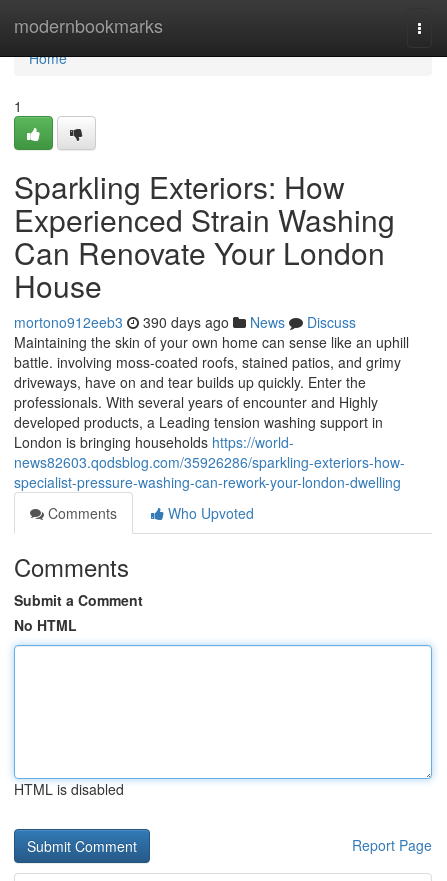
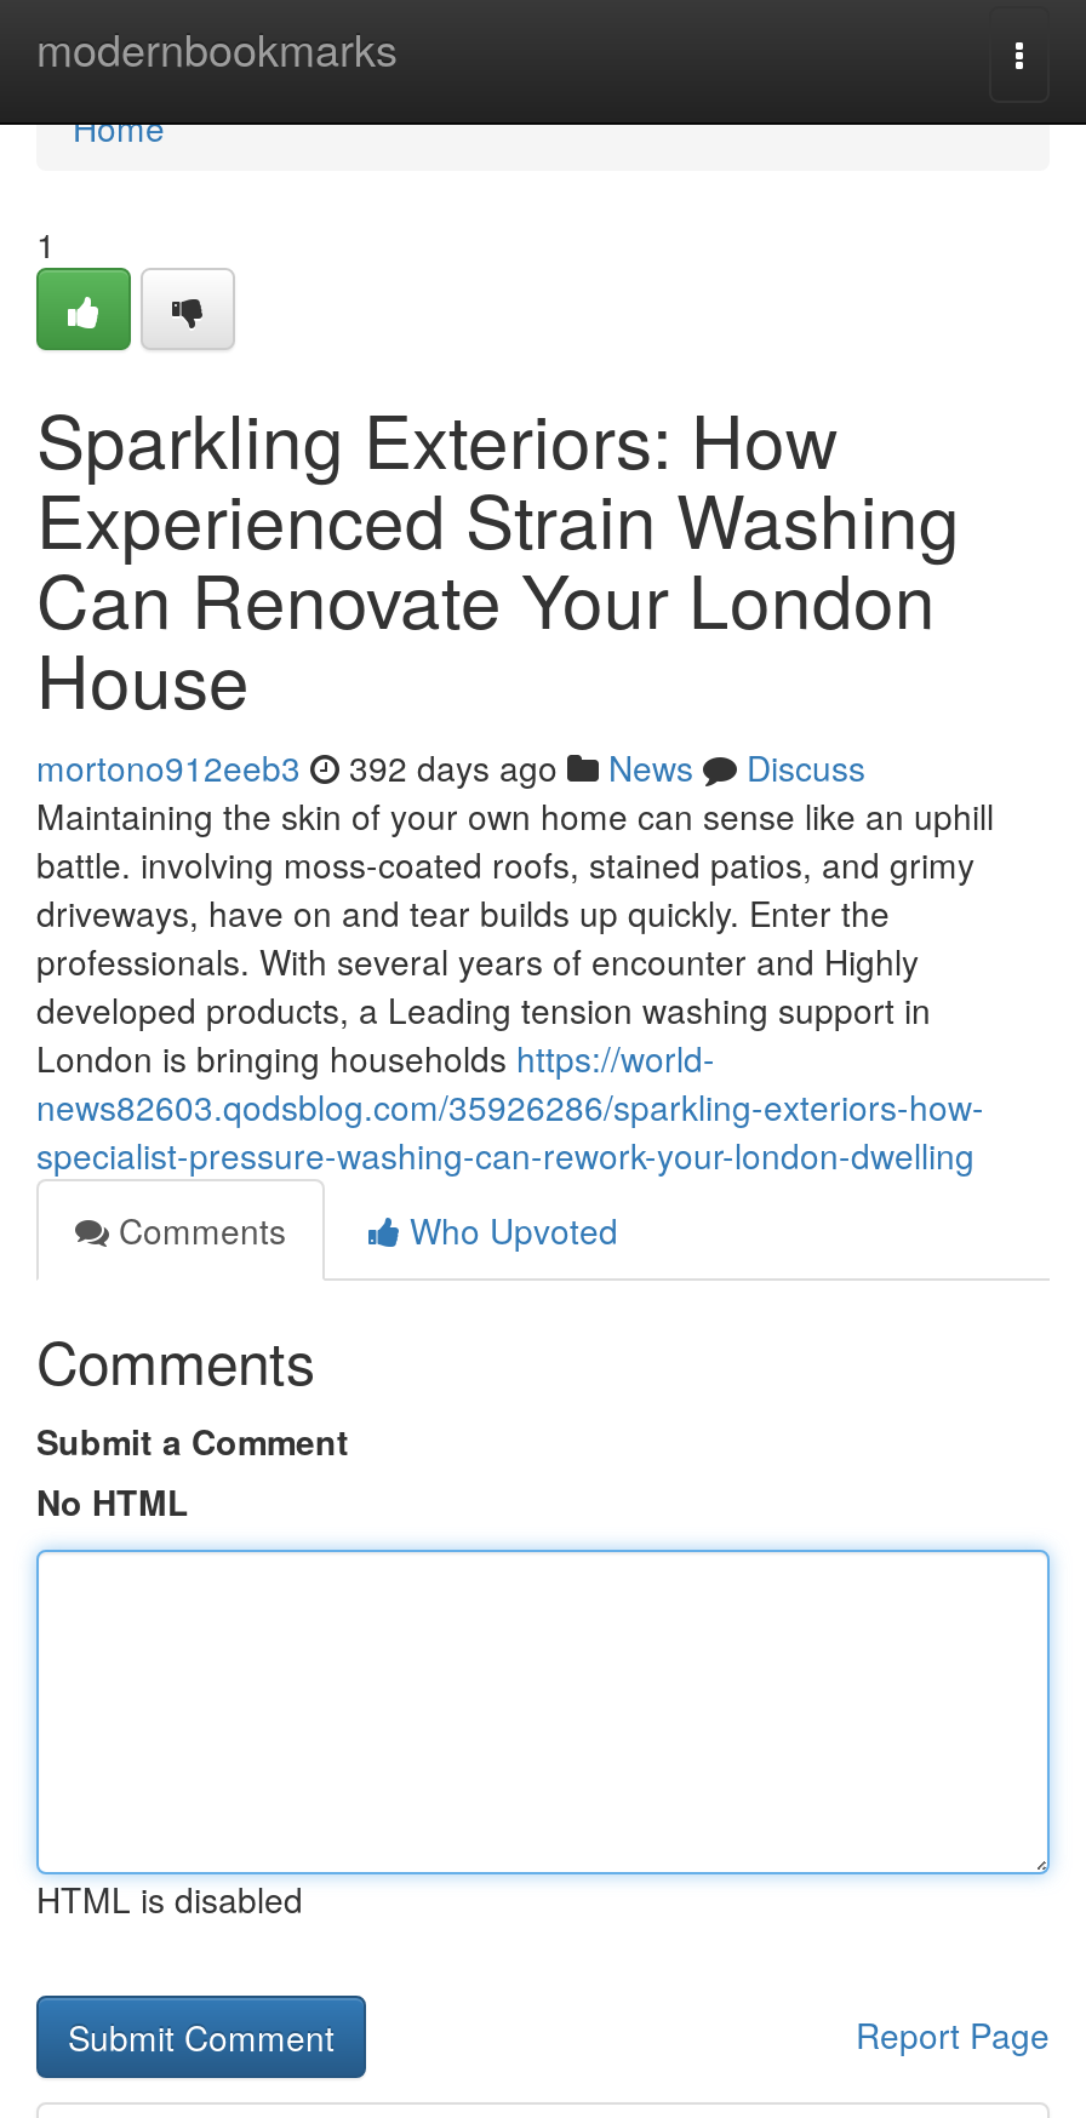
[14,312,356,332] mortono912eeb3 390 days ago News Discuss -> [36,743,865,791] mortono912eeb3 392 days ago News Discuss

